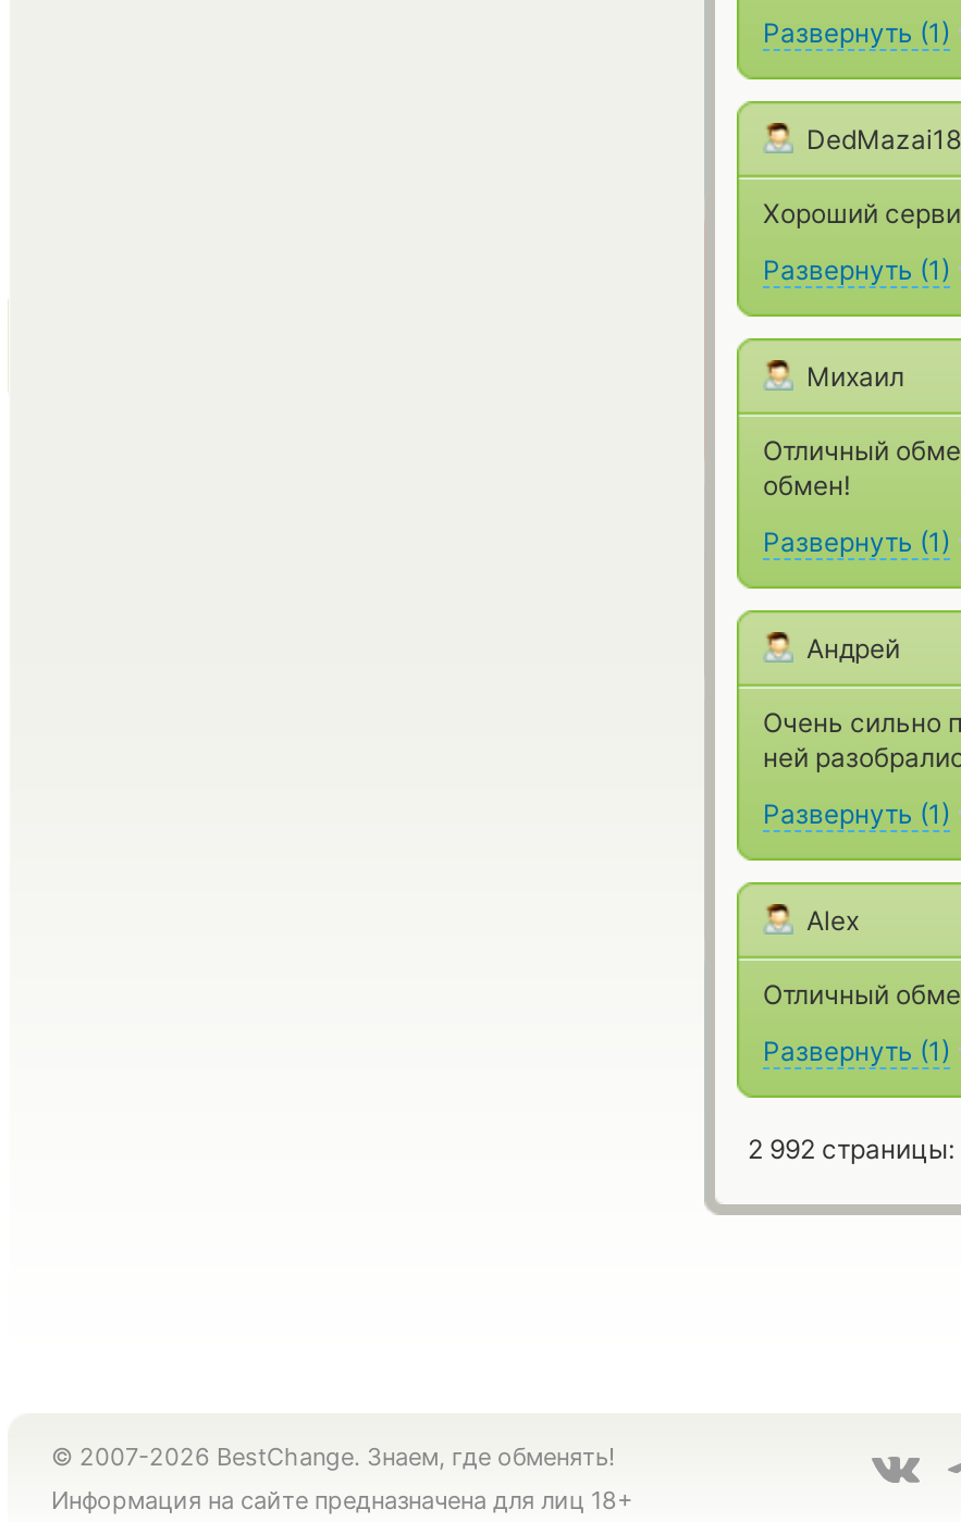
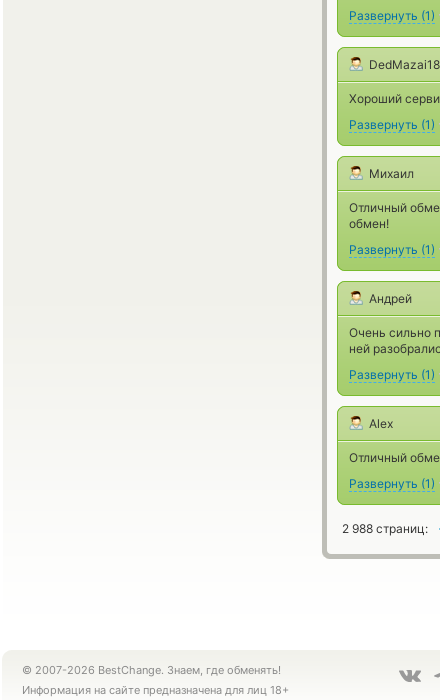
[748,1133,961,1165] 2 992 страницы: -> [342,521,431,536] 2 988 страниц:

